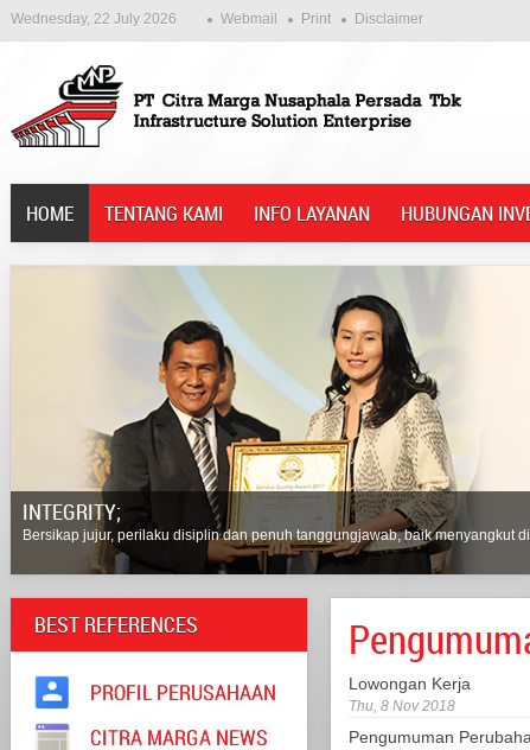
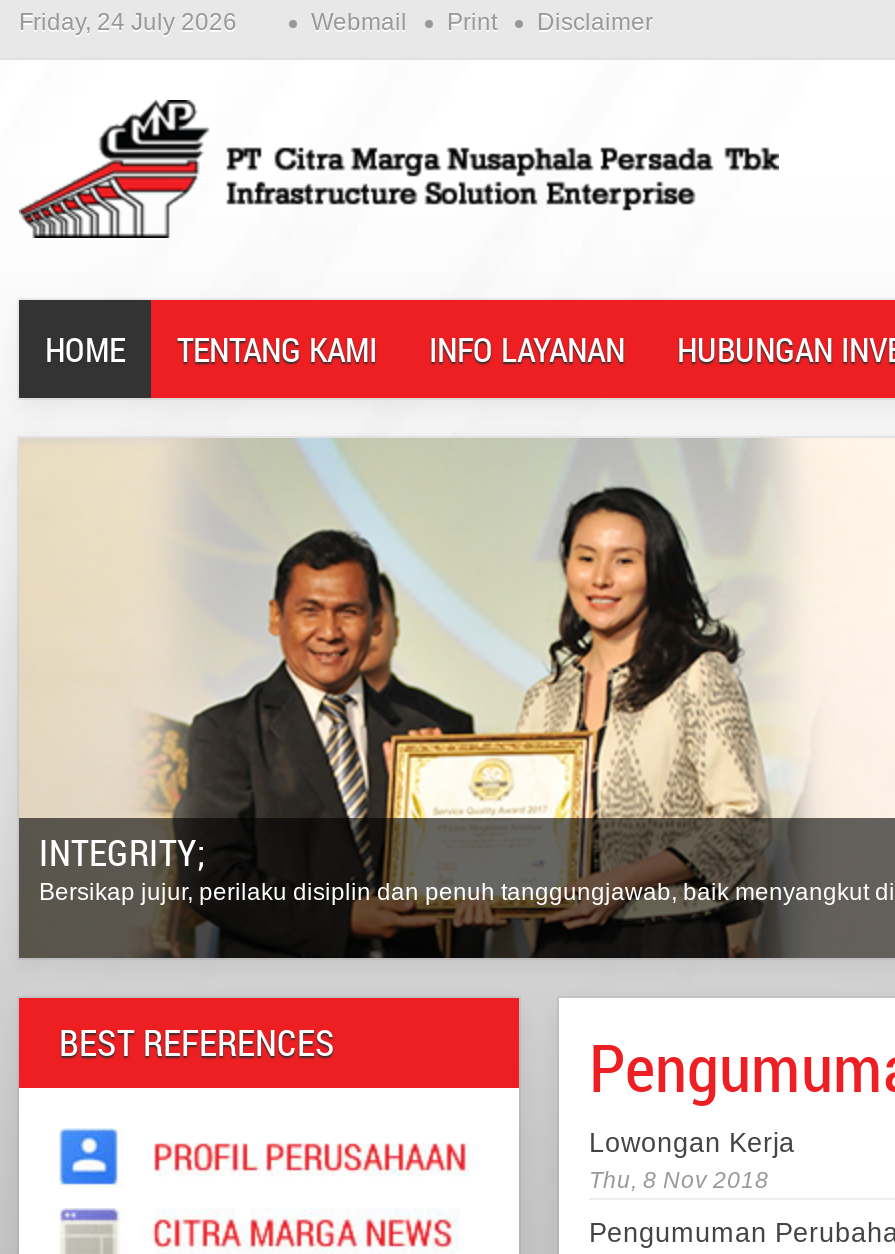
[11,11,177,27] Wednesday, 22 July 2026 -> [19,8,237,36] Friday, 24 July 2026

